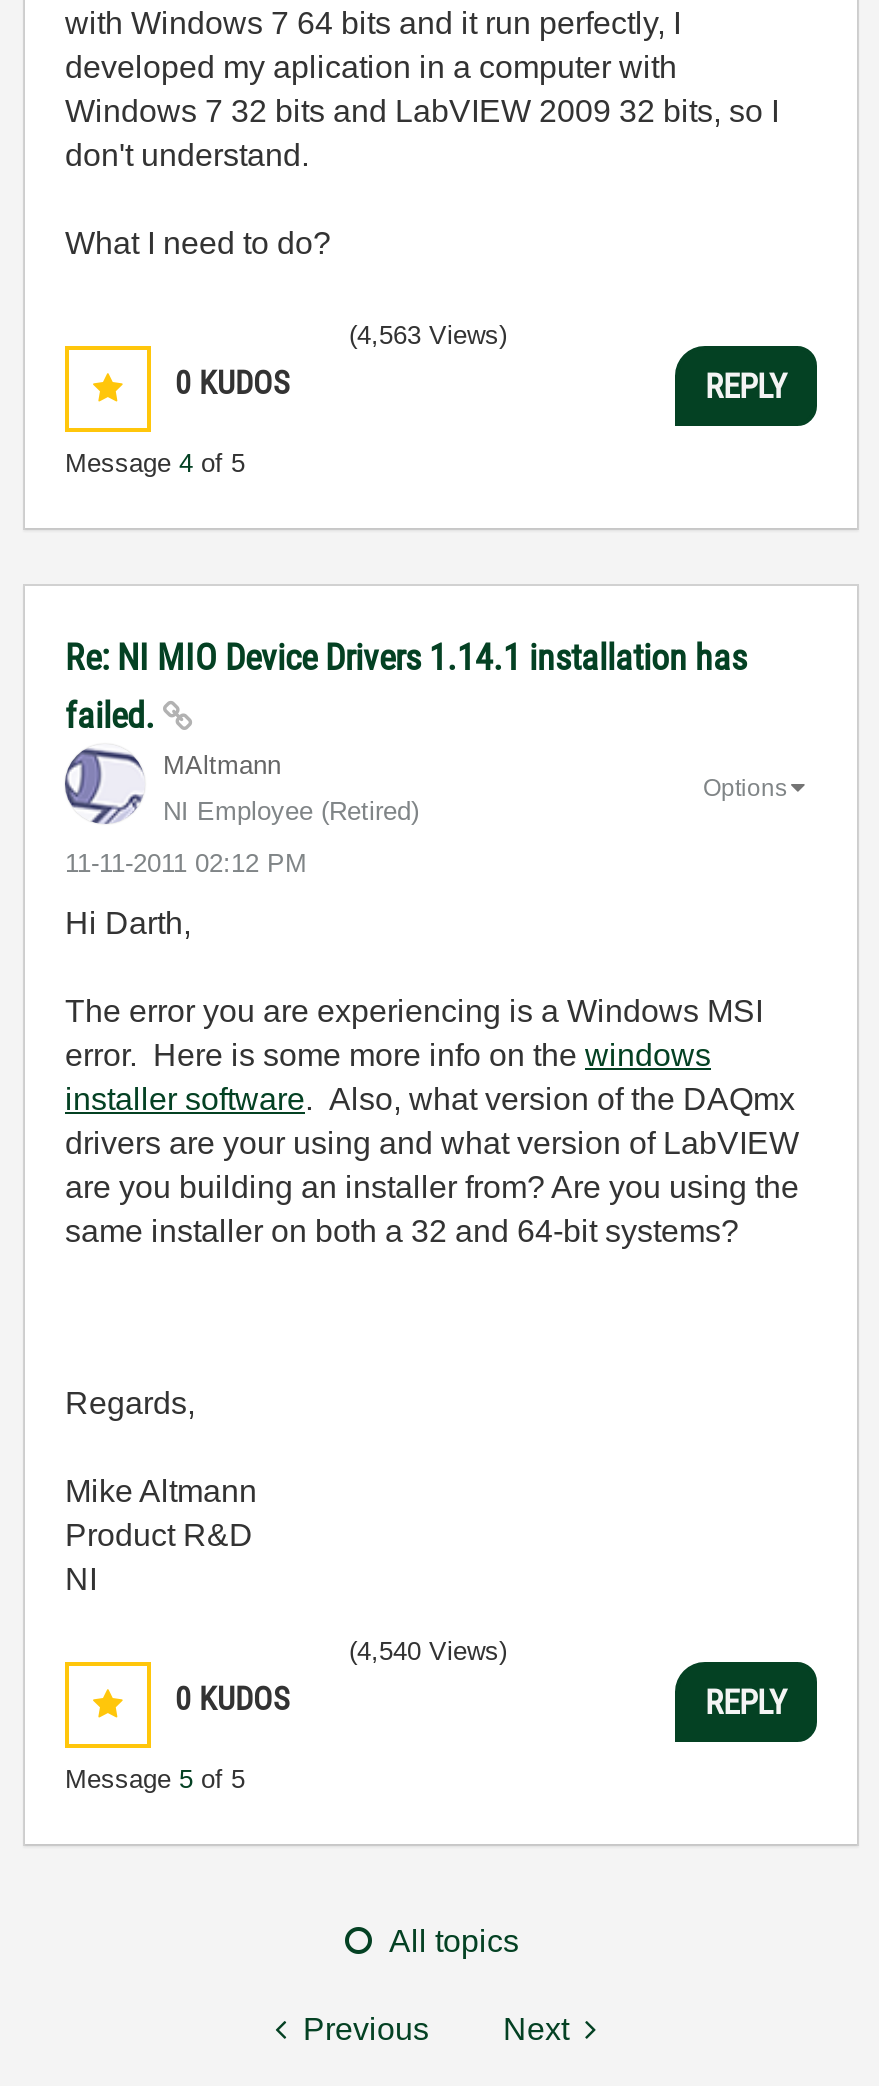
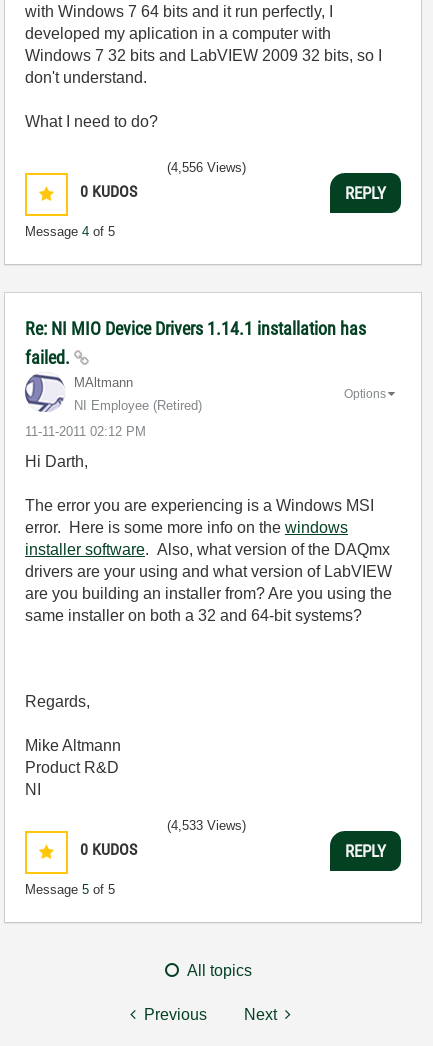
[349,321,507,351] (4,563 Views) -> [167,160,246,175] (4,556 Views)
[349,1637,507,1667] (4,540 Views) -> [167,818,246,833] (4,533 Views)

